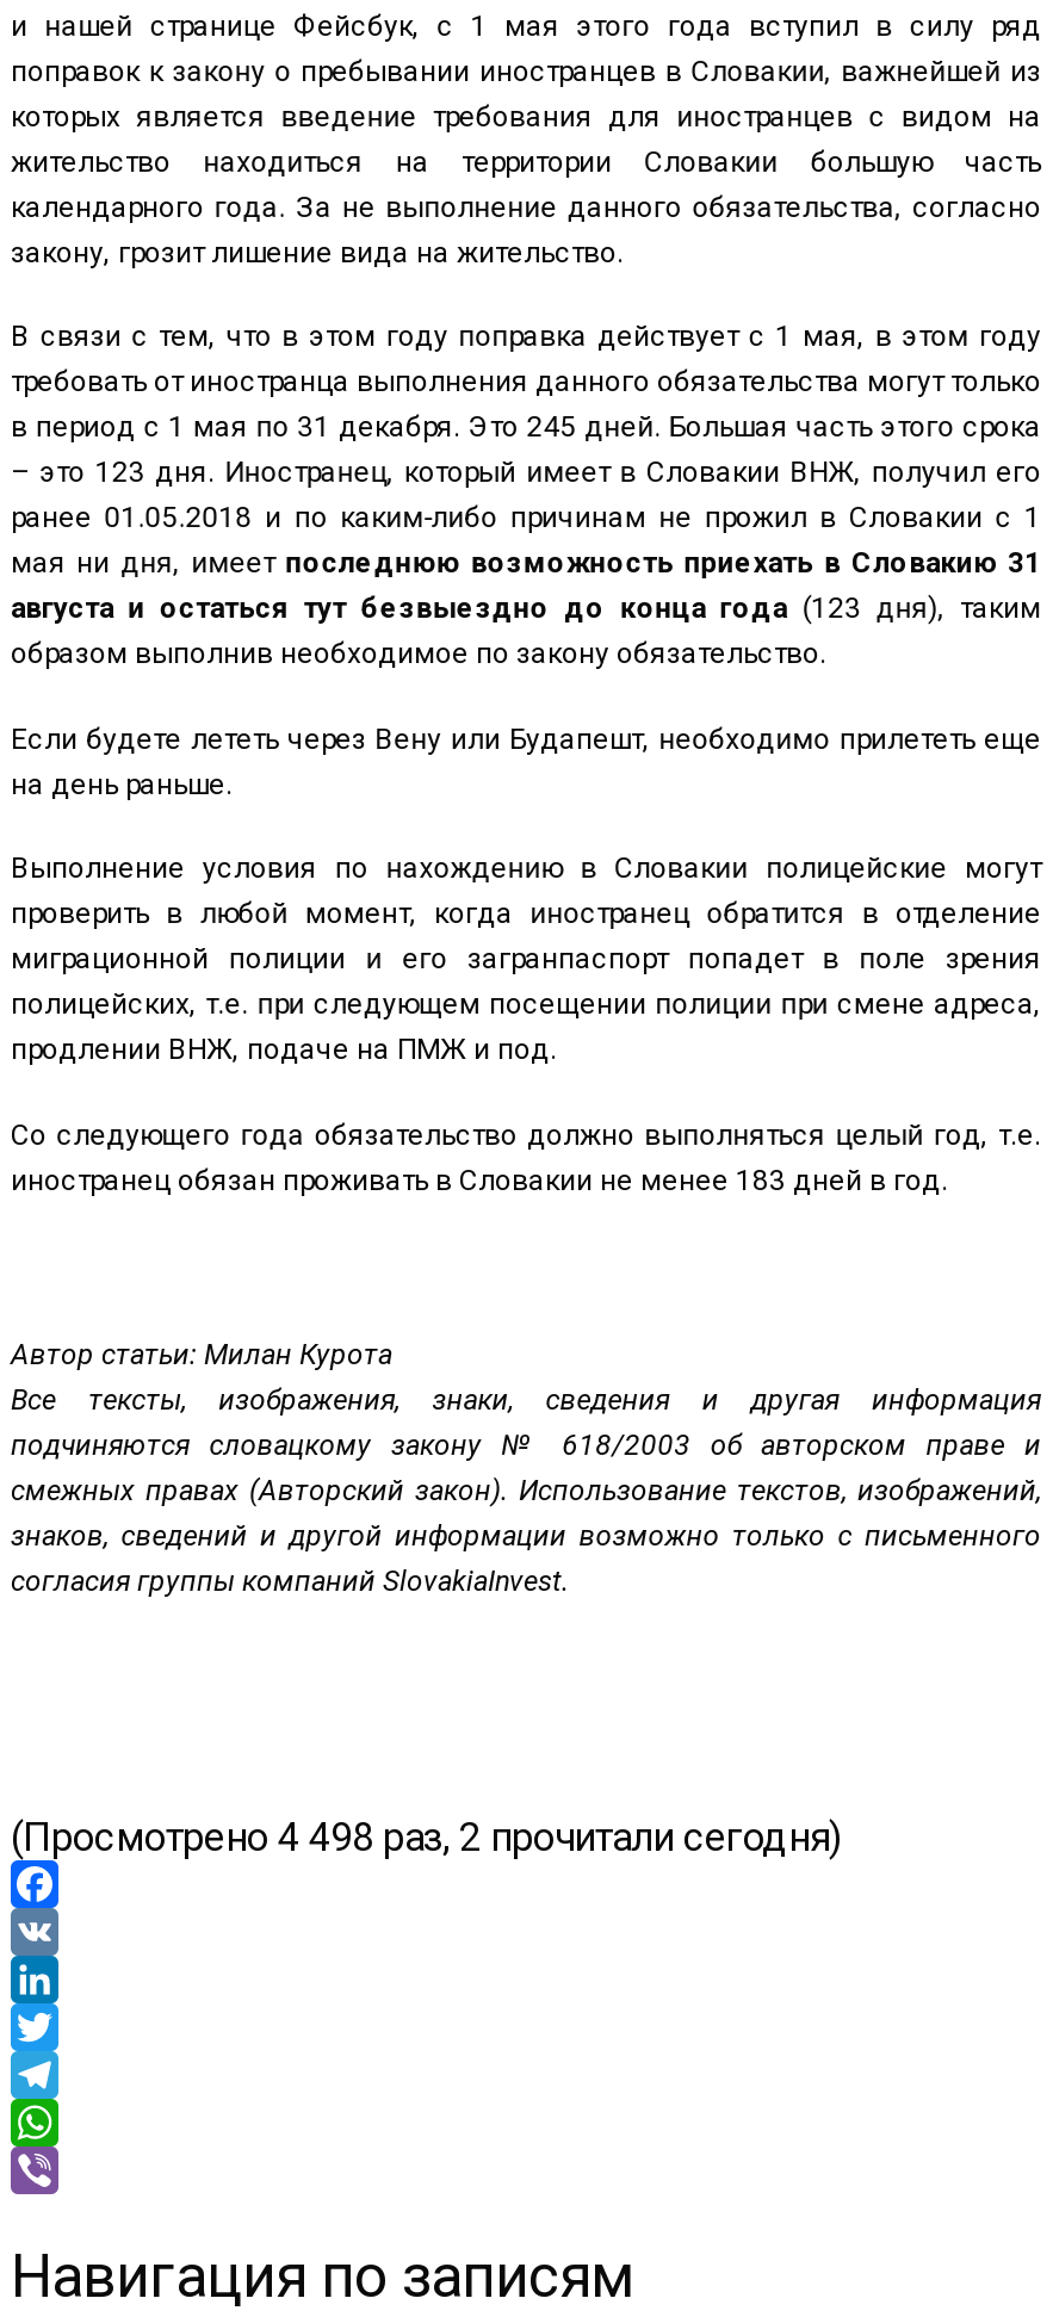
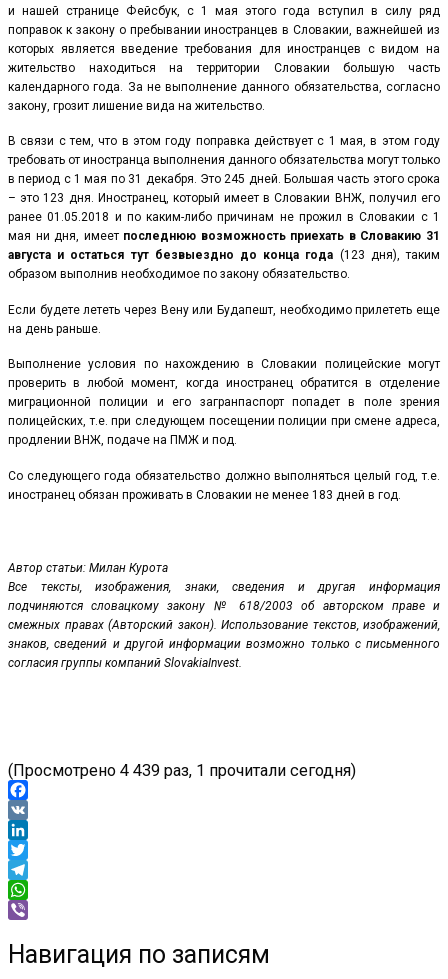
[11,1814,841,1860] (Просмотрено 4 498 раз, 2 прочитали сегодня) -> [8,761,356,780] (Просмотрено 4 439 раз, 1 прочитали сегодня)

